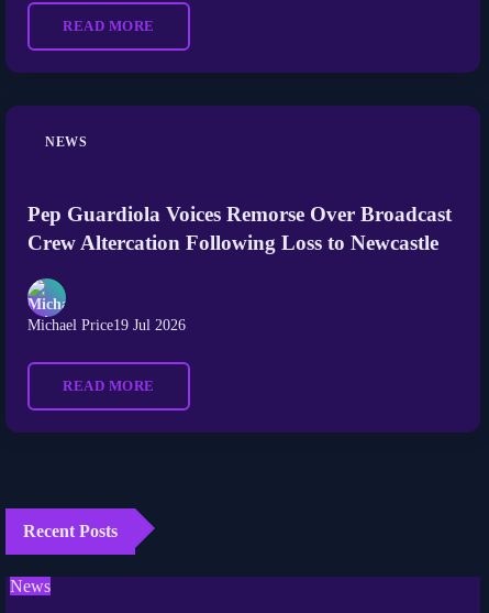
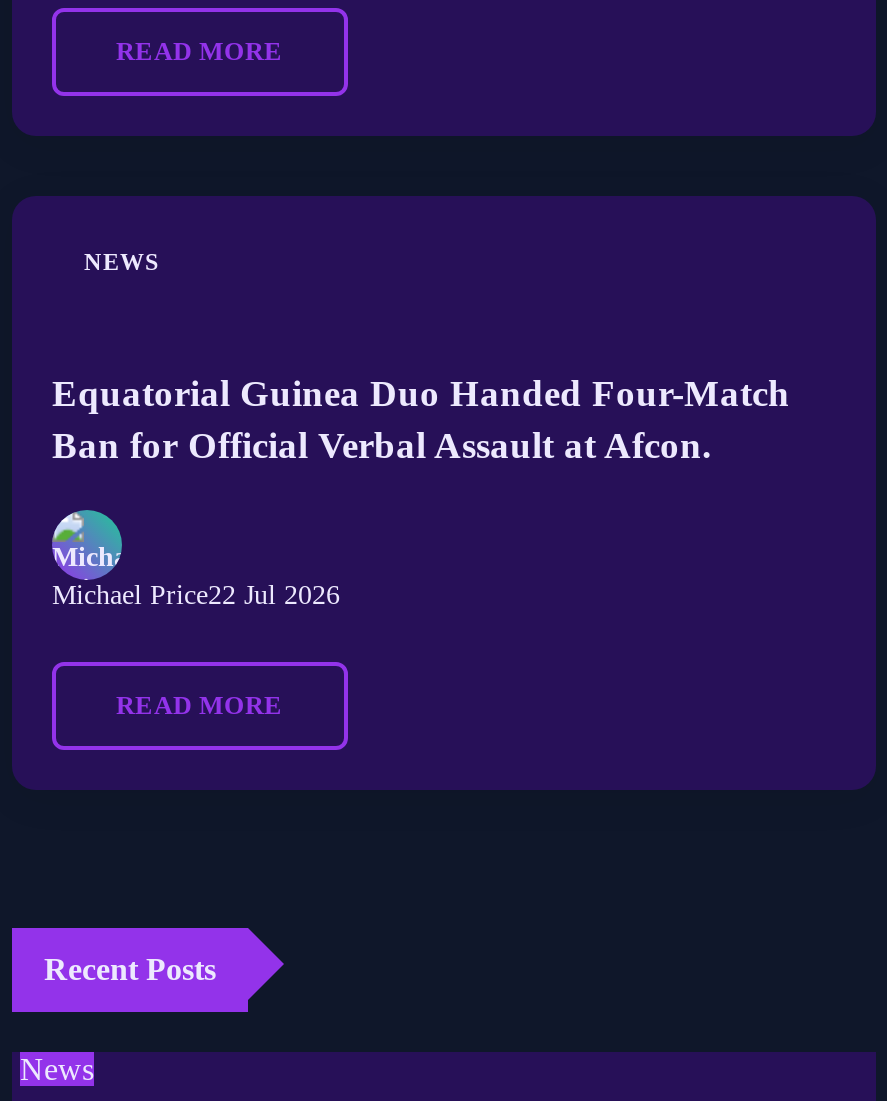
[27,203,452,254] Pep Guardiola Voices Remorse Over Broadcast | Crew Altercation Following Loss to Newcastle -> [52,372,790,466] Equatorial Guinea Duo Handed Four-Match | Ban for Official Verbal Assault at Afcon.
[27,317,186,333] Michael Price19 Jul 2026 -> [52,580,340,610] Michael Price22 Jul 2026

